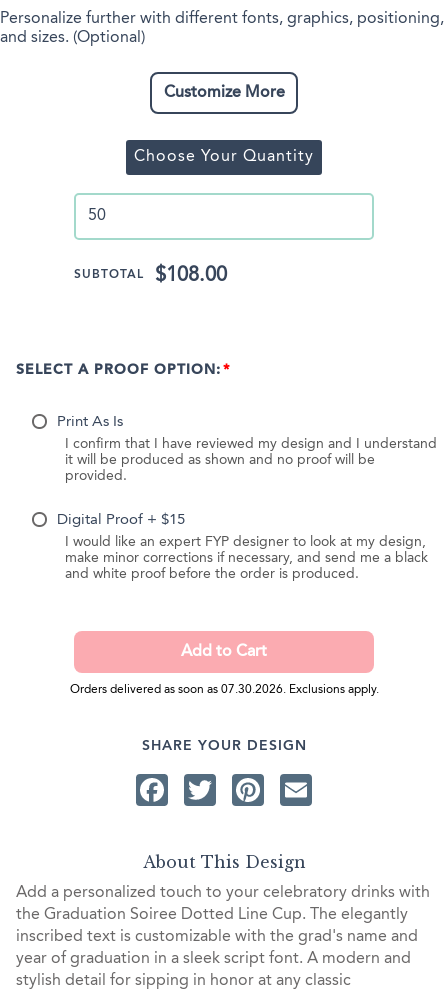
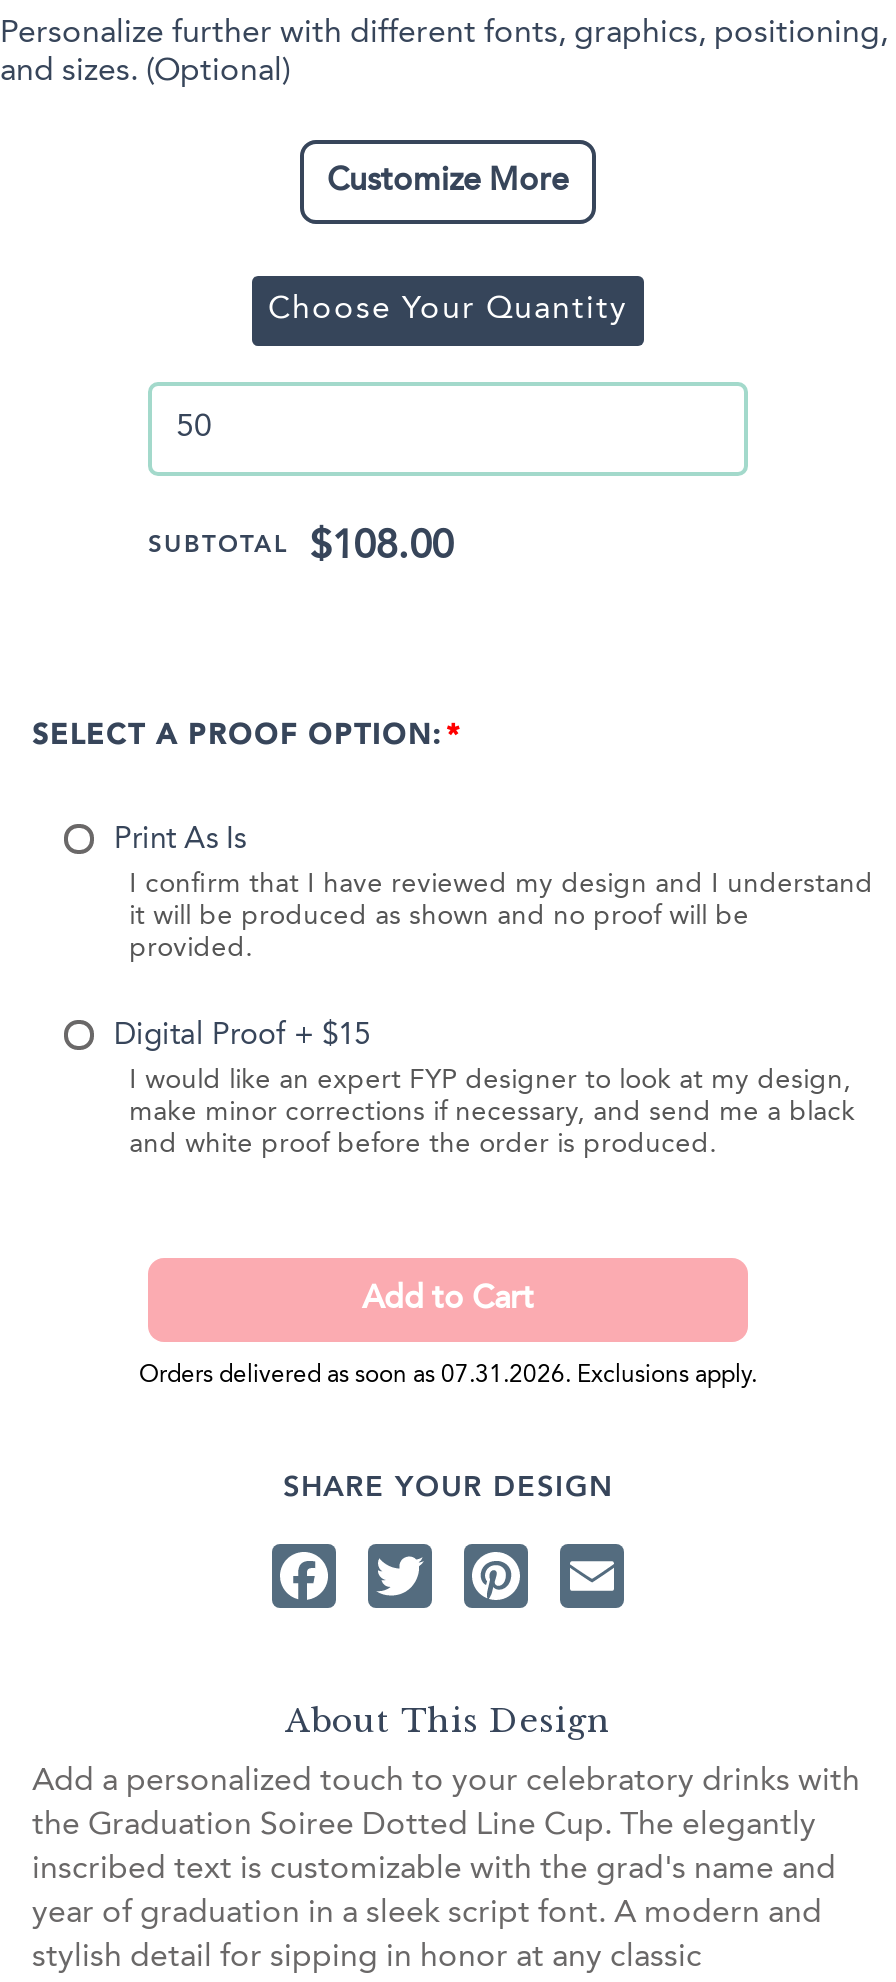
[69,684,378,696] Orders delivered as soon as 07.30.2026. Exclusions apply. -> [139,1365,757,1389] Orders delivered as soon as 07.31.2026. Exclusions apply.

